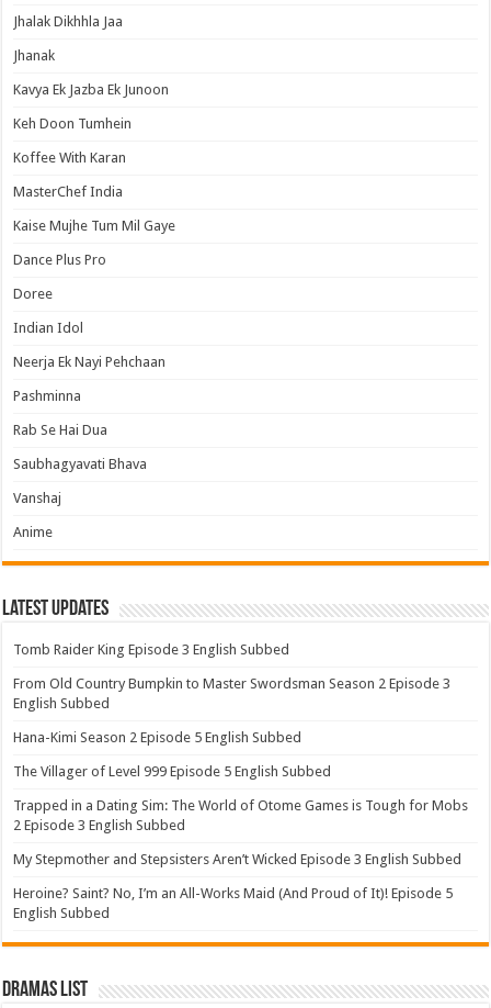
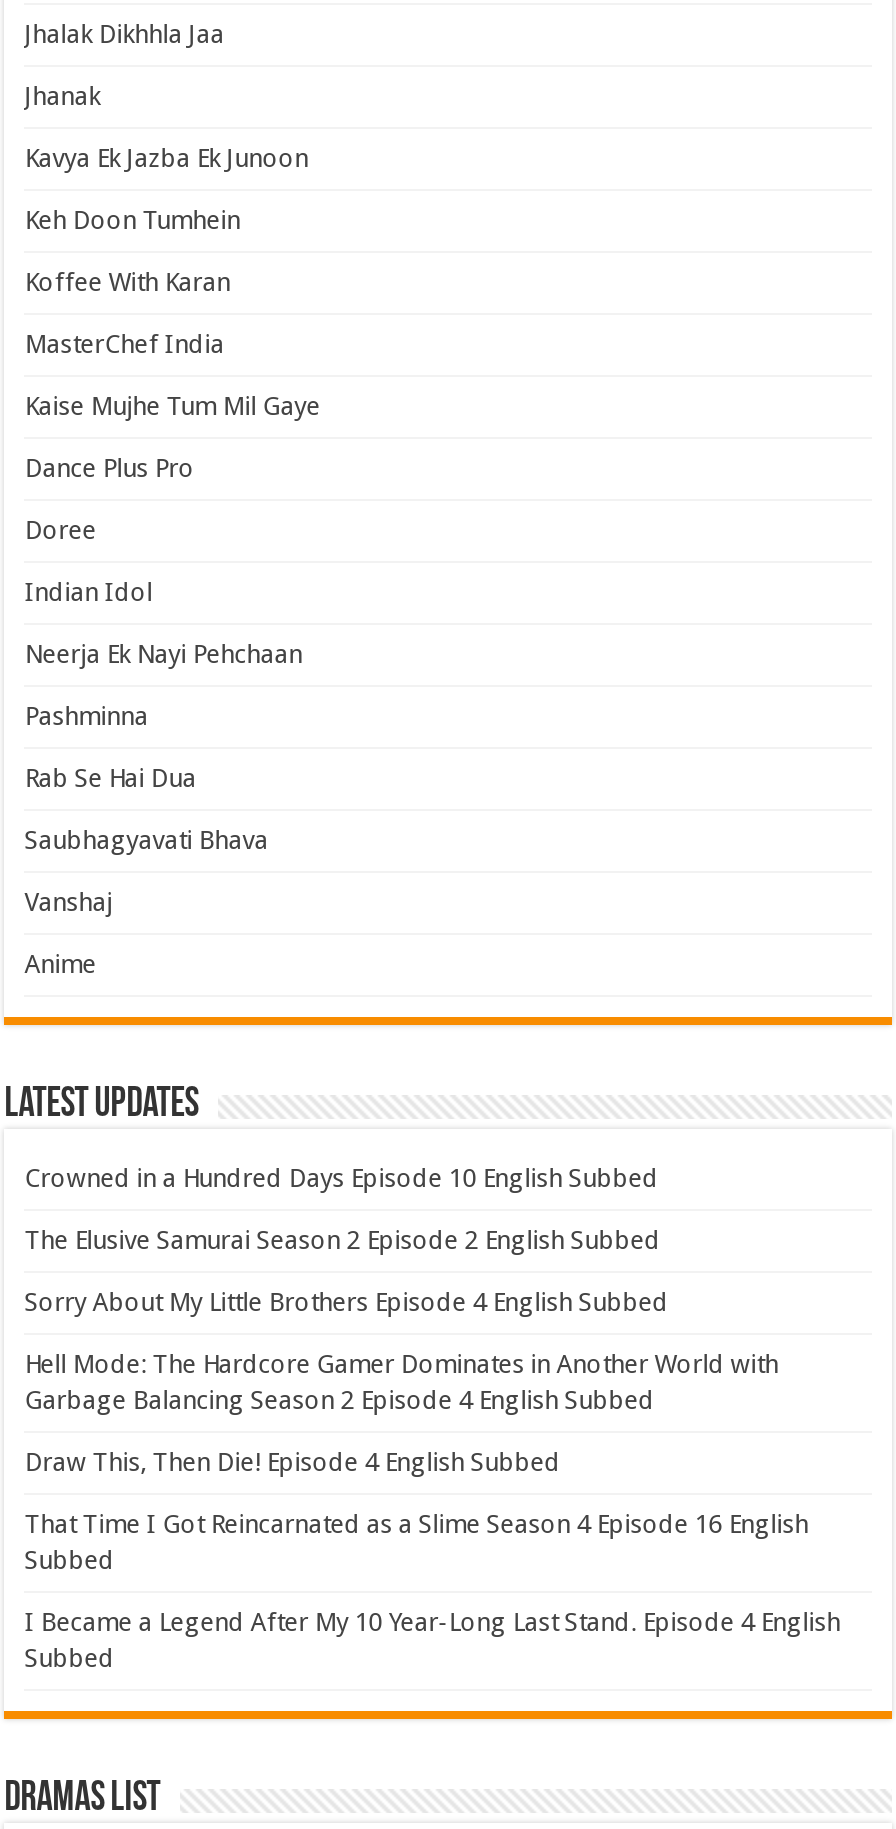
[13,641,290,658] Tomb Raider King Episode 3 English Subbed -> [24,1163,658,1193] Crowned in a Hundred Days Episode 10 English Subbed
[13,675,451,712] From Old Country Bumpkin to Master Swordsman Season 2 Episode 3 | English Subbed -> [24,1225,660,1255] The Elusive Samurai Season 2 Episode 2 English Subbed
[13,729,302,746] Hana-Kimi Season 2 Episode 5 English Subbed -> [24,1287,668,1317] Sorry About My Little Brothers Episode 4 English Subbed
[13,763,331,780] The Villager of Level 999 Episode 5 English Subbed -> [24,1349,778,1415] Hell Mode: The Hardcore Gamer Dominates in Another World with | Garbage Balancing Season 2 Episode 4 English Subbed
[13,797,468,833] Trapped in a Dating Sim: The World of Otome Games is Tough for Mobs | 2 Episode 3 English Subbed -> [24,1447,560,1477] Draw This, Then Die! Episode 4 English Subbed
[13,851,462,867] My Stepmother and Stepsisters Aren’t Wicked Episode 3 English Subbed -> [24,1509,808,1575] That Time I Got Reincarnated as a Slime Season 4 Episode 16 English | Subbed
[13,885,453,921] Heroine? Saint? No, I’m an All-Works Maid (And Proud of It)! Episode 5 | English Subbed -> [24,1607,840,1673] I Became a Legend After My 10 Year-Long Last Stand. Episode 4 English | Subbed

